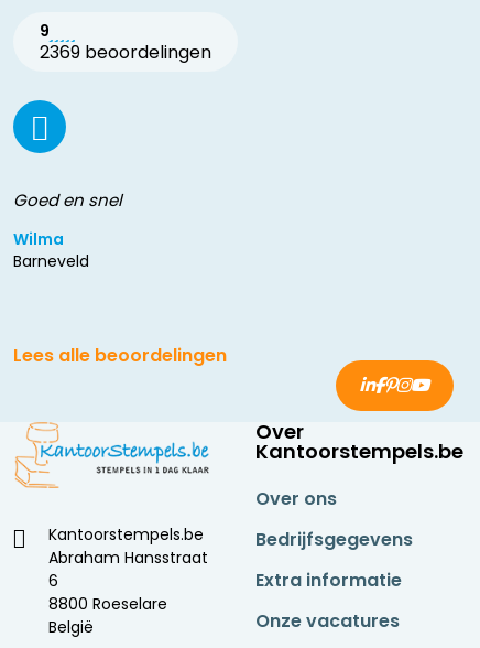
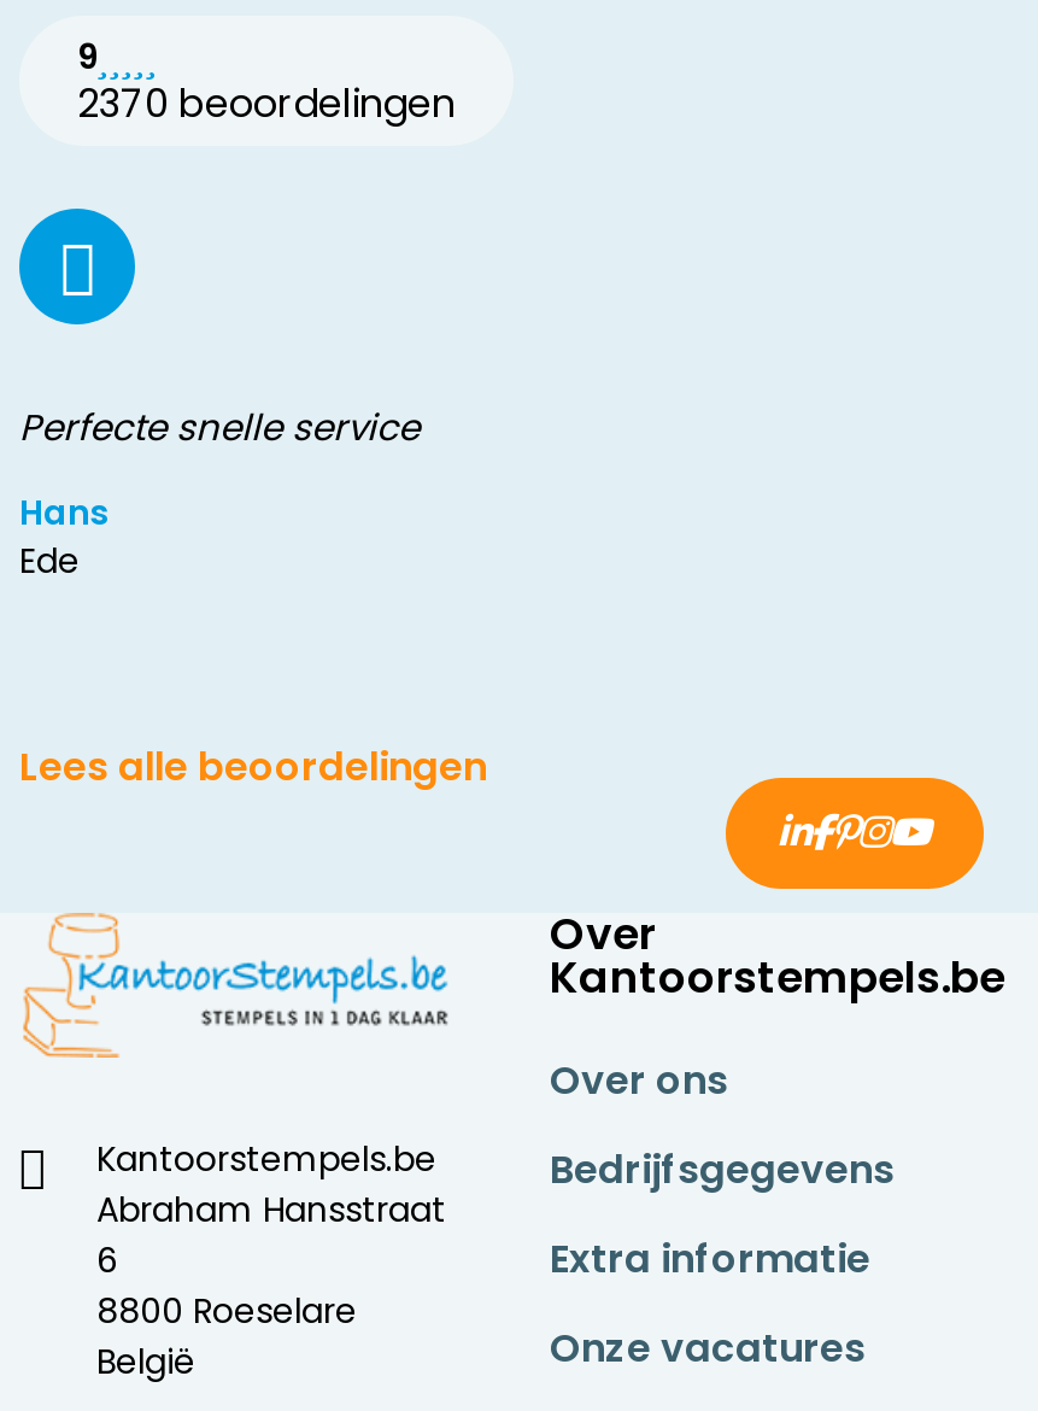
[40,40,211,65] 2369 beoordelingen -> [77,76,456,132] 2370 beoordelingen
[13,189,122,212] Goed en snel -> [19,402,420,453] Perfecte snelle service
[13,228,89,272] Wilma | Barneveld -> [19,489,109,585] Hans | Ede

